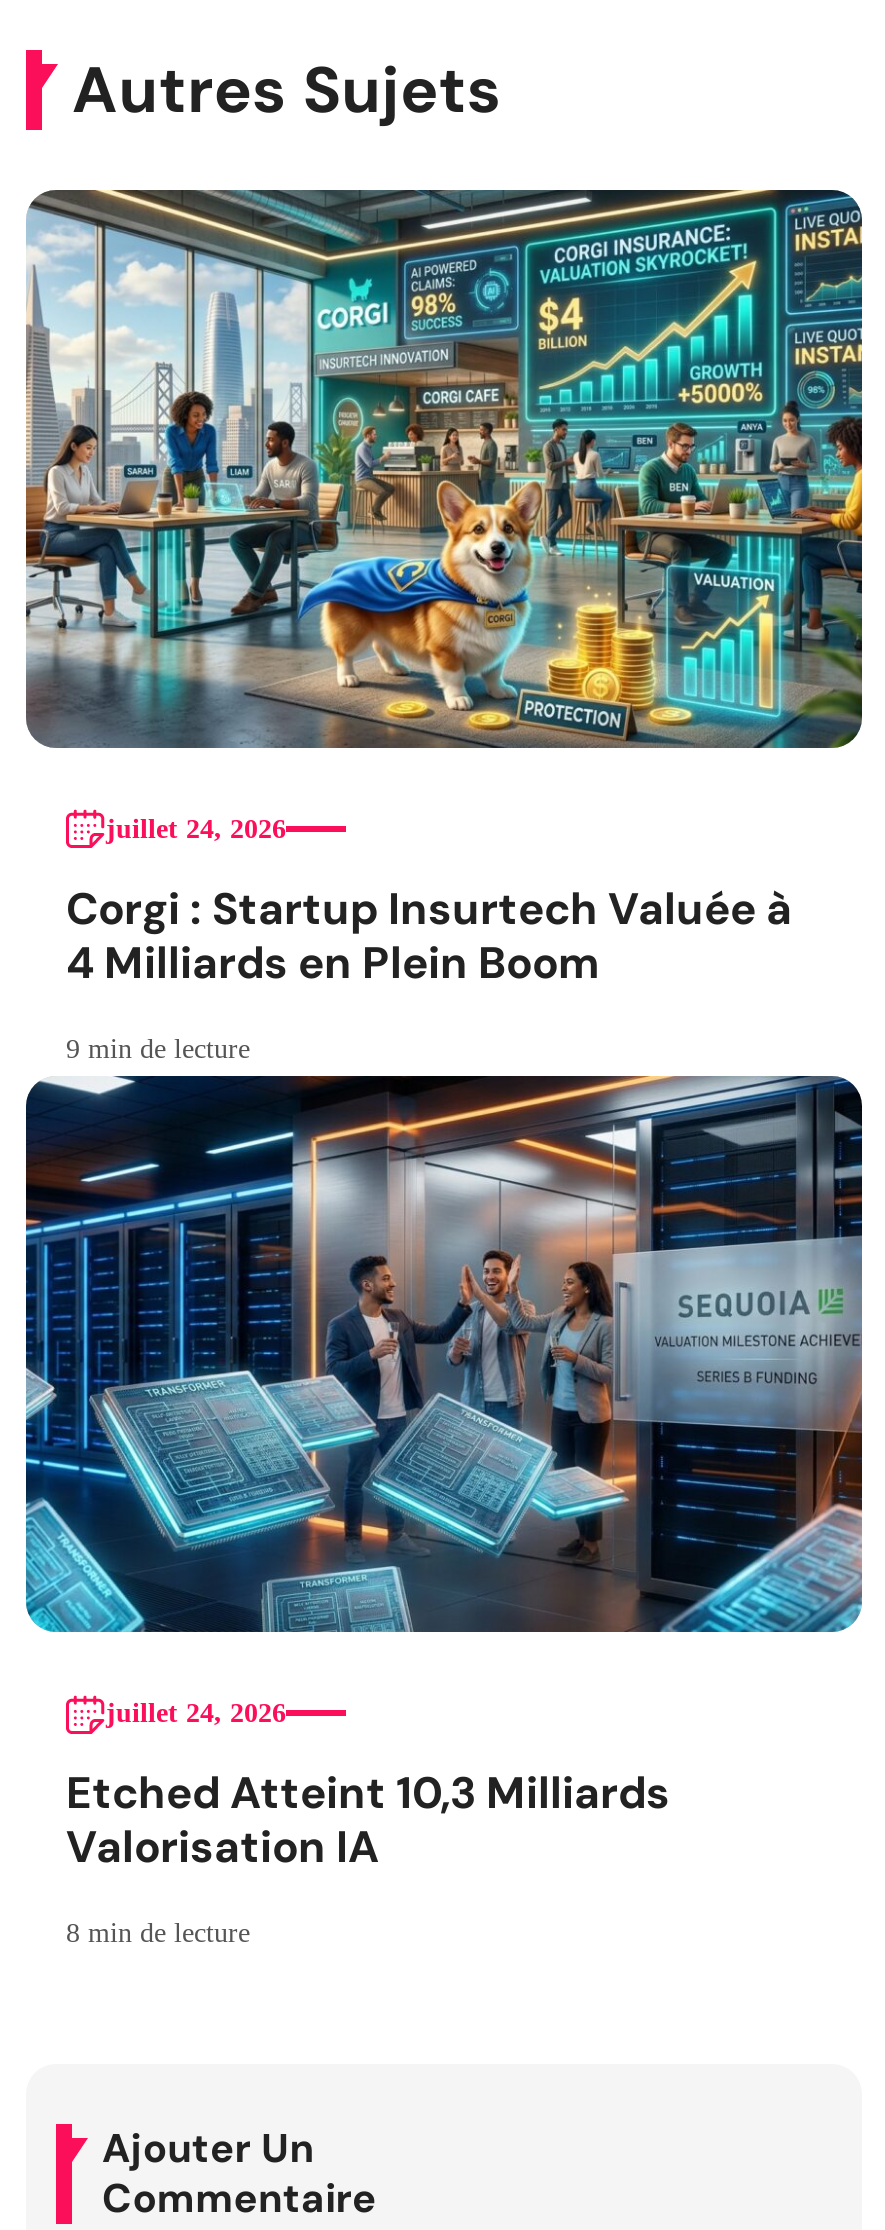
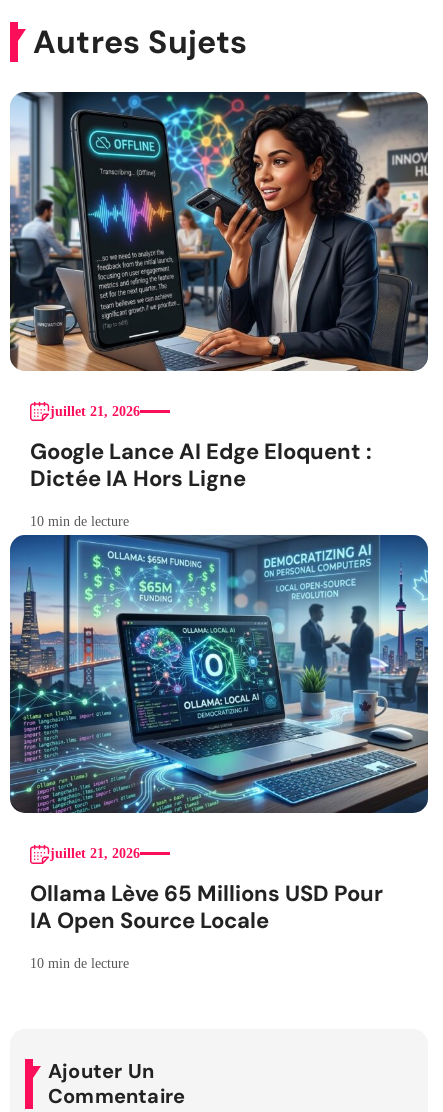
[24,188,864,843] [image] | juillet 24, 2026 -> [9,91,429,418] [image] | juillet 21, 2026
[66,879,792,991] Corgi : Startup Insurtech Valuée à | 4 Milliards en Plein Boom -> [30,436,372,492] Google Lance AI Edge Eloquent : | Dictée IA Hors Ligne
[66,1033,250,1063] 9 min de lecture -> [30,513,129,528] 10 min de lecture
[24,1074,864,1728] [image] | juillet 24, 2026 -> [9,534,429,861] [image] | juillet 21, 2026
[66,1764,670,1876] Etched Atteint 10,3 Milliards | Valorisation IA -> [30,879,383,935] Ollama Lève 65 Millions USD Pour | IA Open Source Locale
[66,1918,250,1948] 8 min de lecture -> [30,956,129,971] 10 min de lecture

